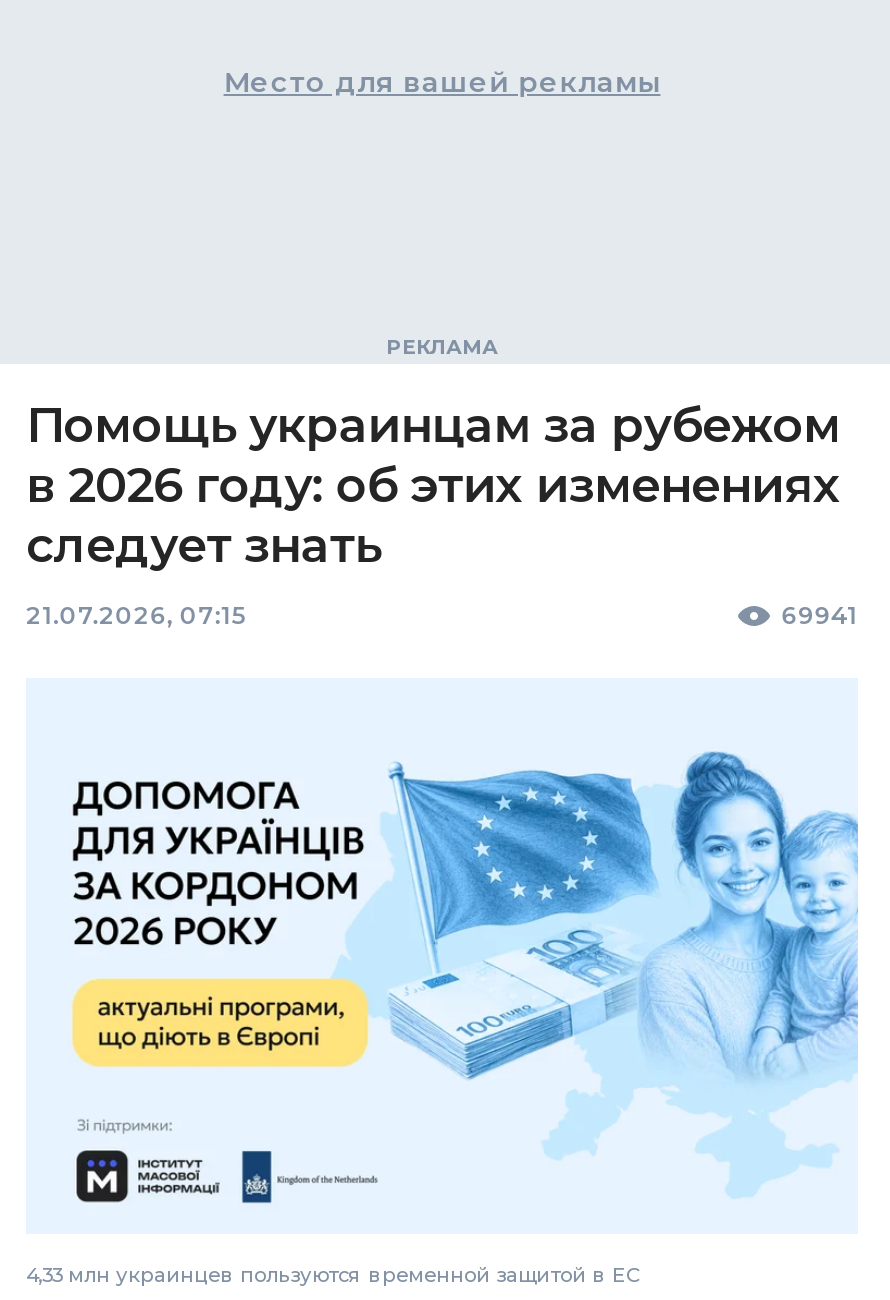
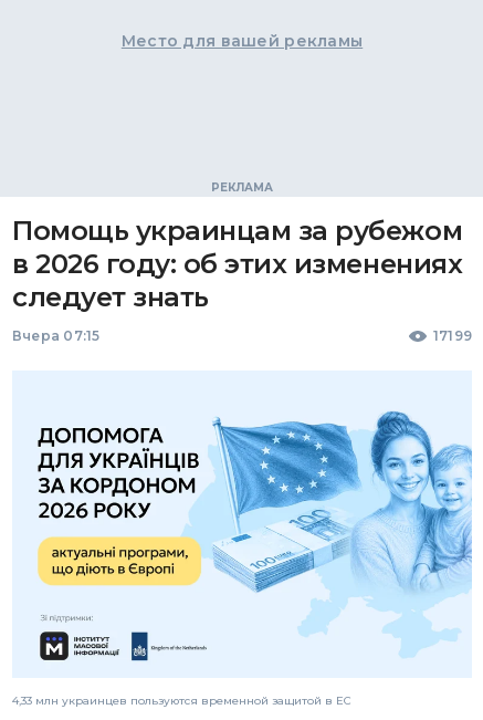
[26,601,858,631] 21.07.2026, 07:15 | 69941 -> [12,328,472,344] Вчера 07:15 | 17199

